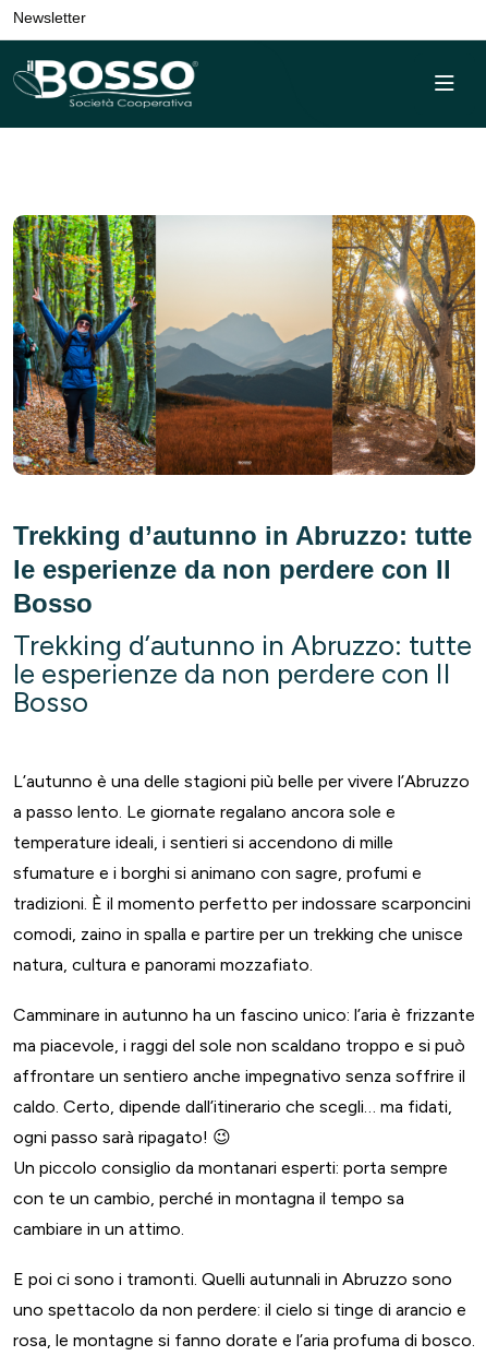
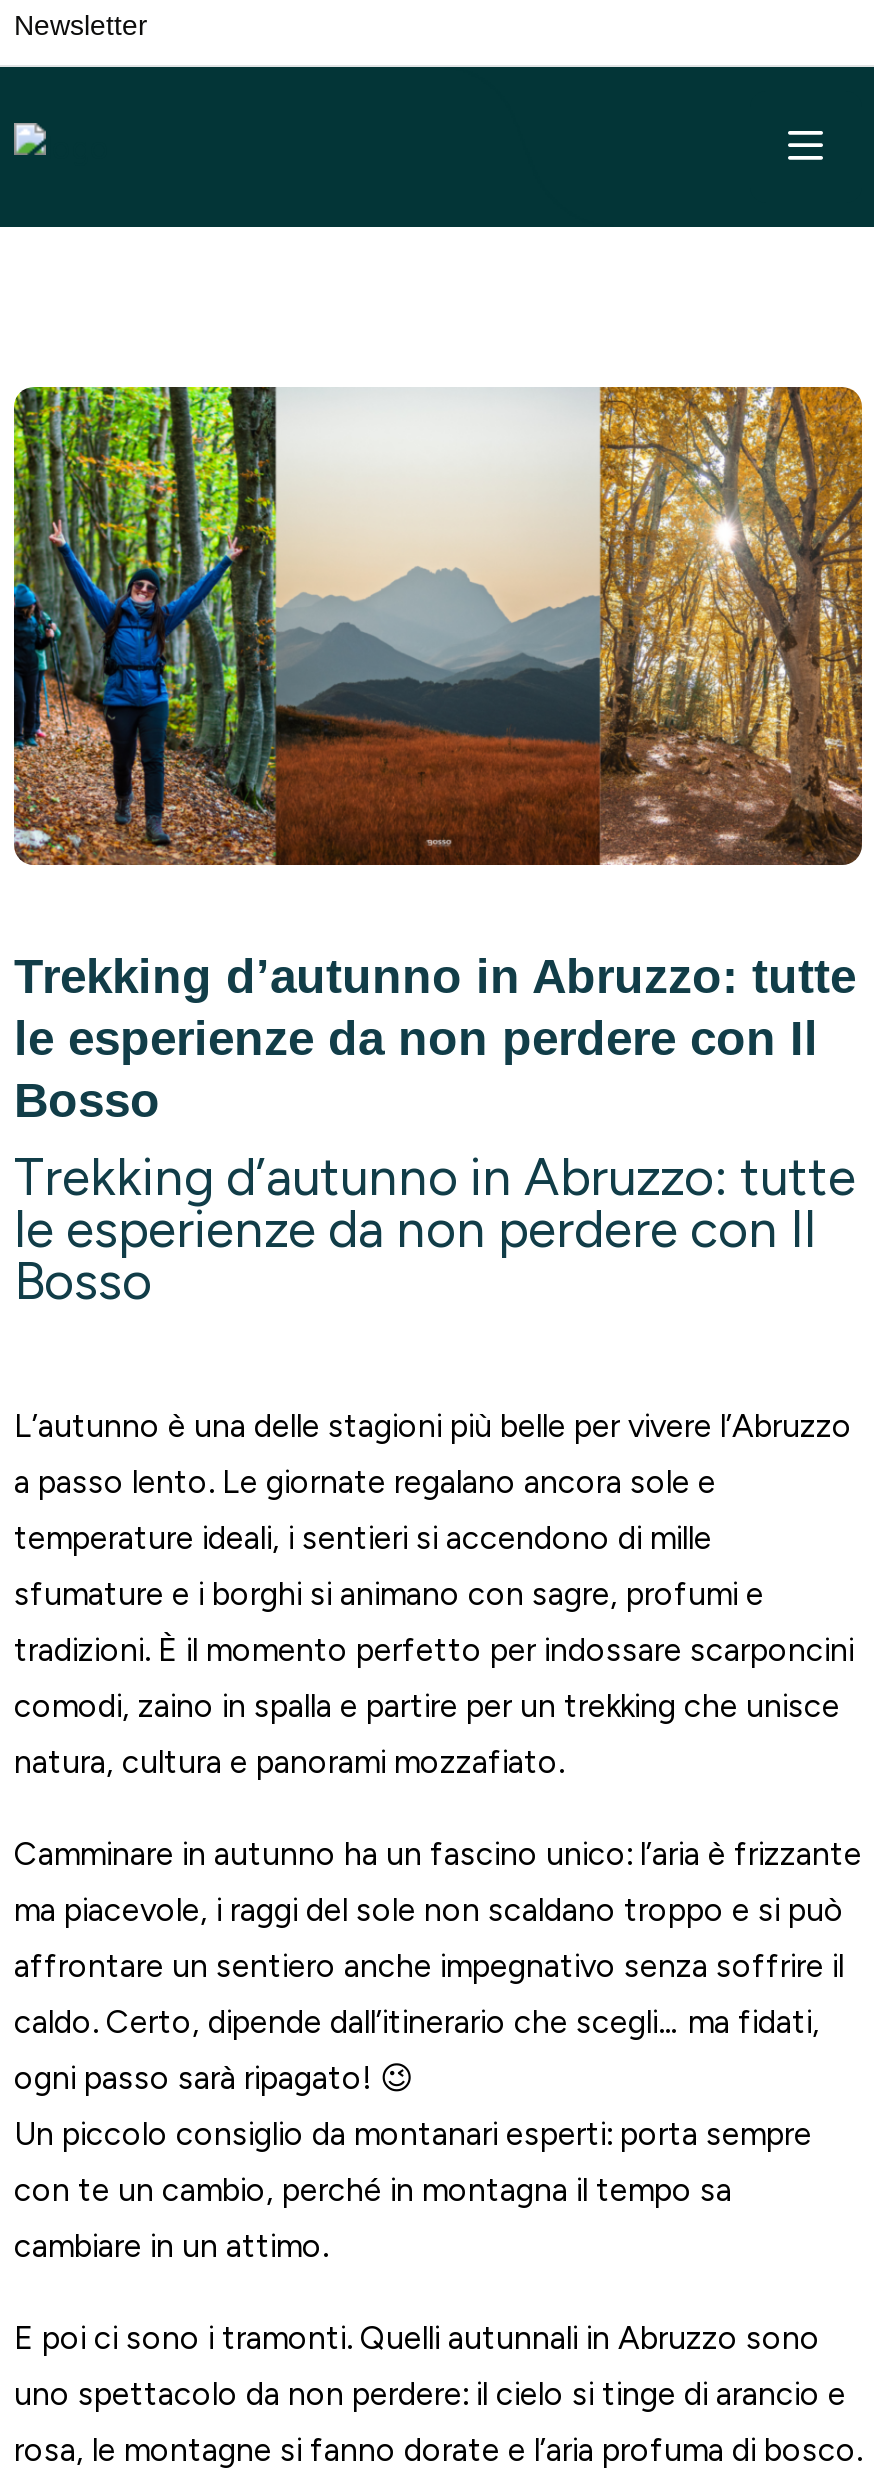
[13,59,198,108] [image] -> none

